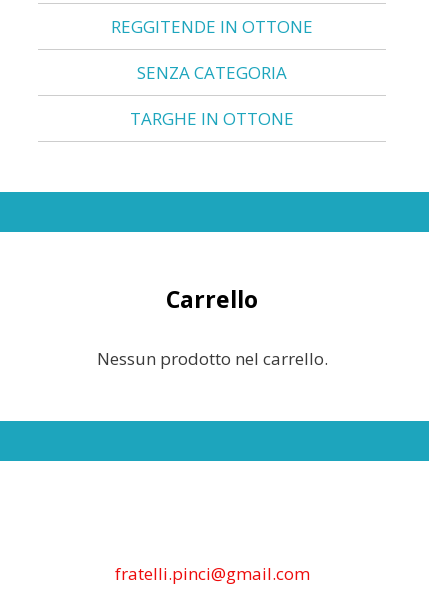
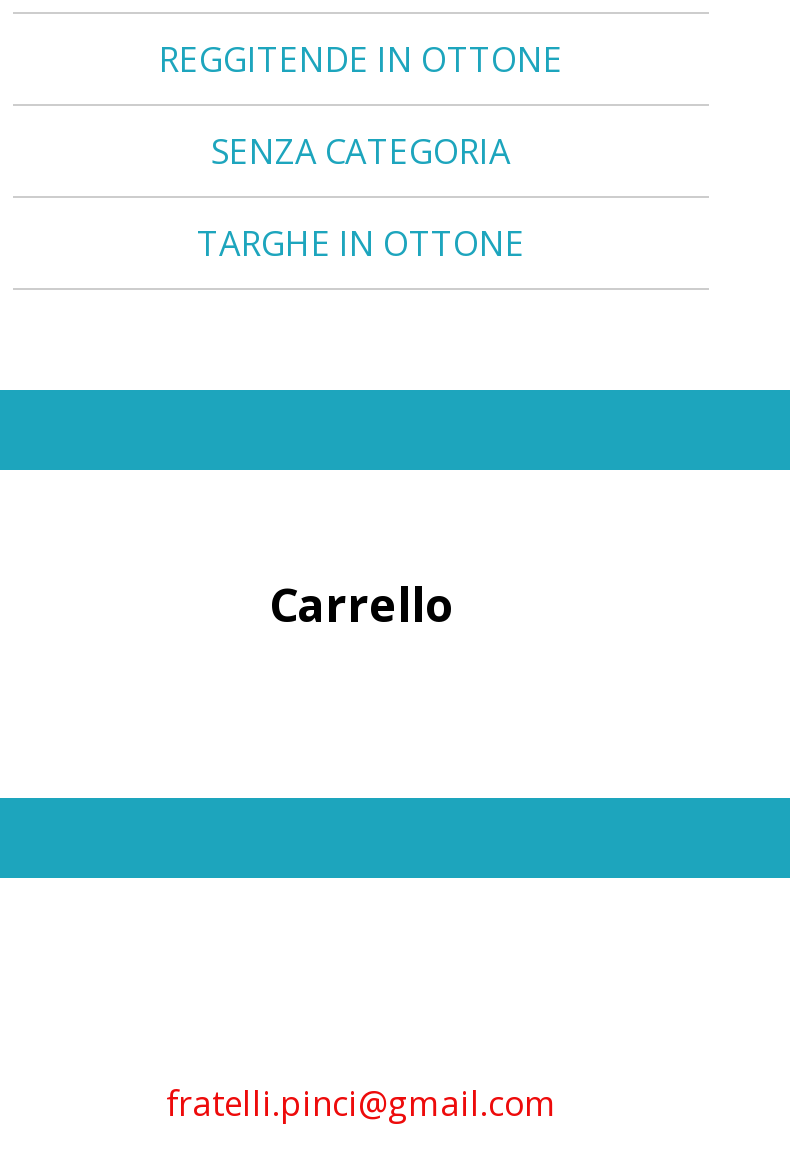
[96,347,327,370] Nessun prodotto nel carrello. -> none

